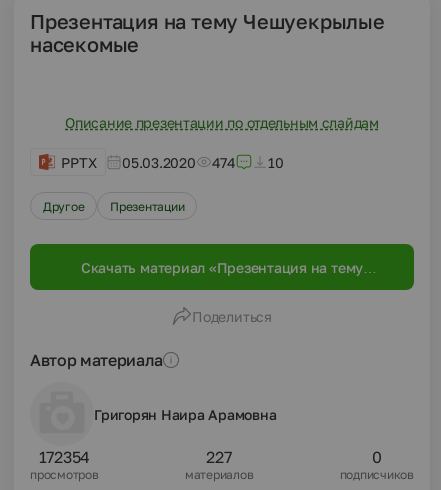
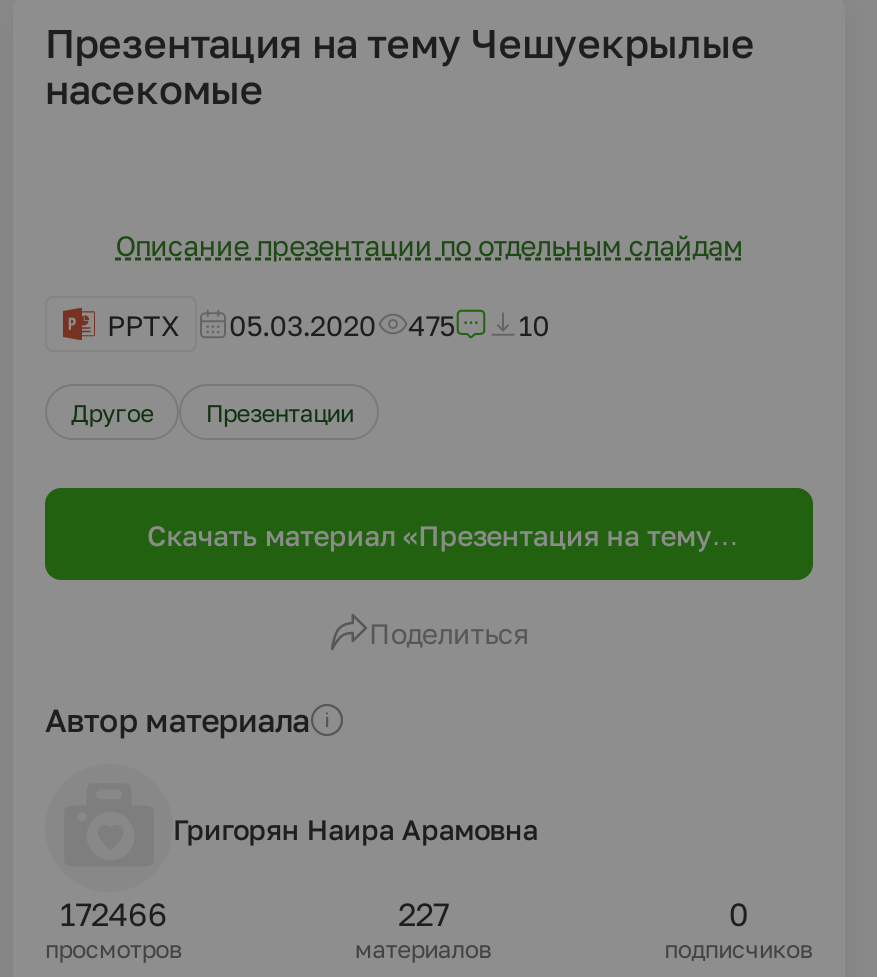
[61,153,283,170] PPTX 05.03.2020 474 10 -> [107,307,550,341] PPTX 05.03.2020 475 10
[38,447,90,467] 172354 -> [60,894,167,934] 172466

